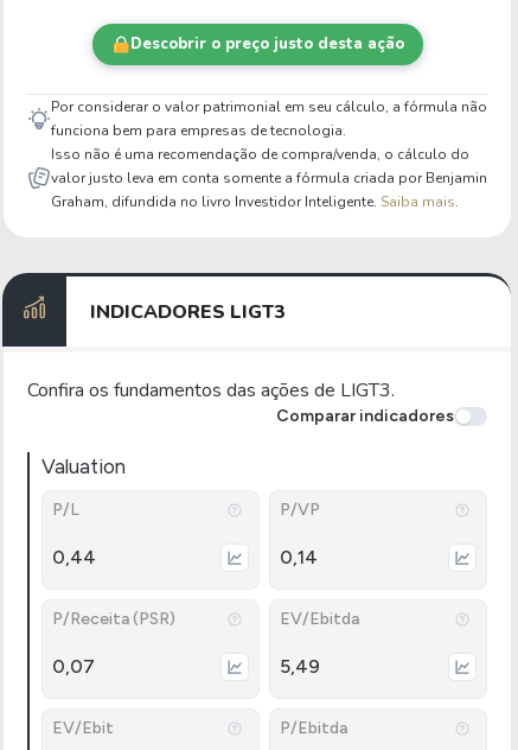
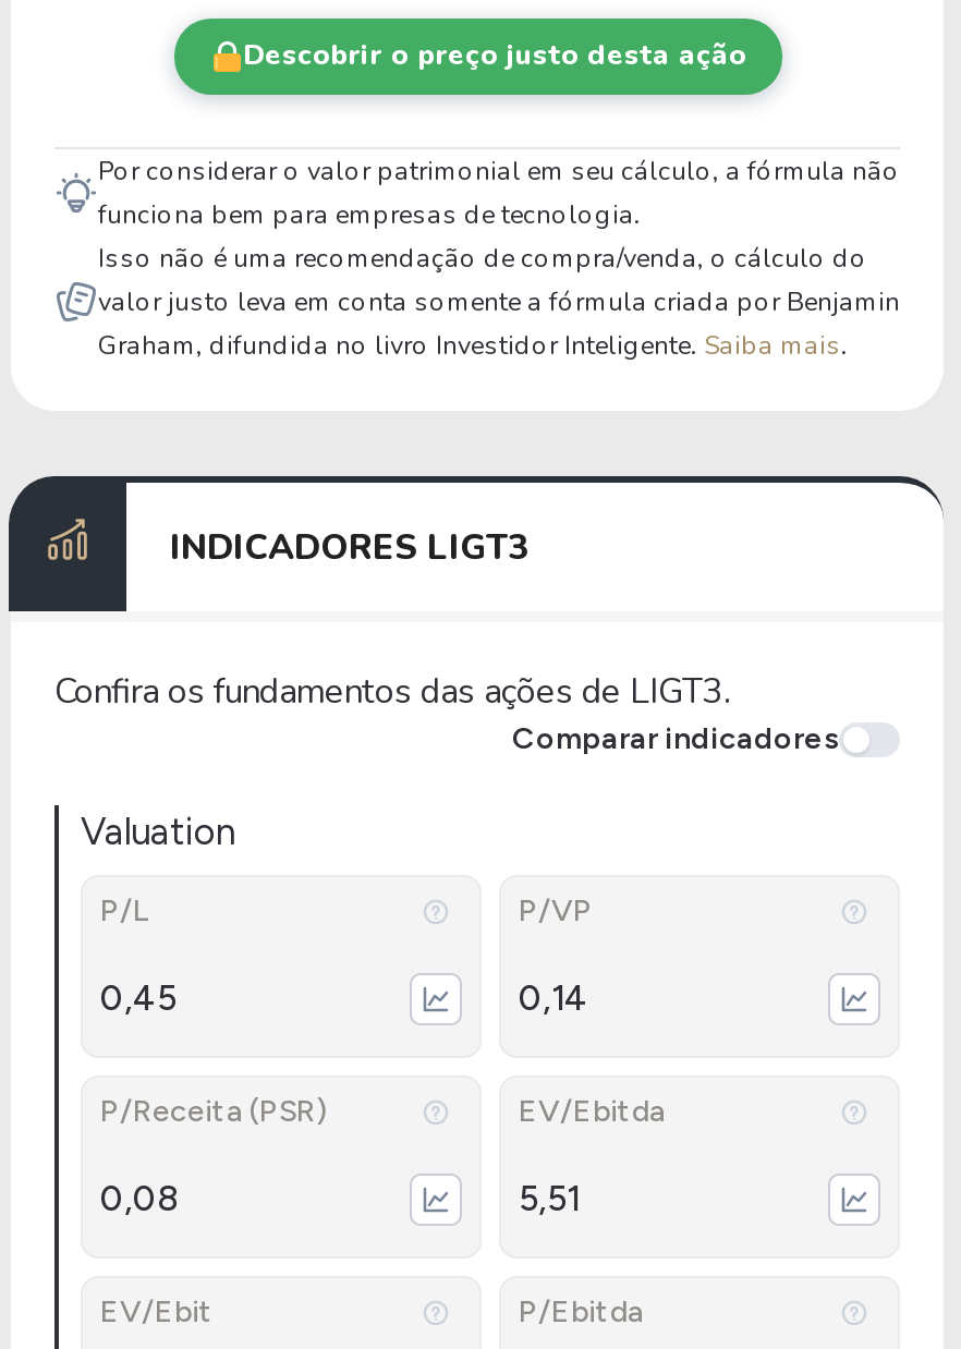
[52,546,96,568] 0,44 -> [100,977,177,1019] 0,45
[52,655,95,678] 0,07 -> [100,1178,179,1219] 0,08
[280,655,320,678] 5,49 -> [519,1178,580,1219] 5,51

